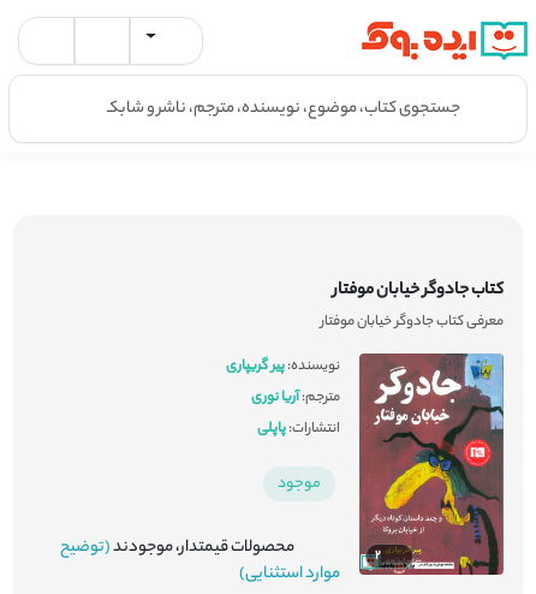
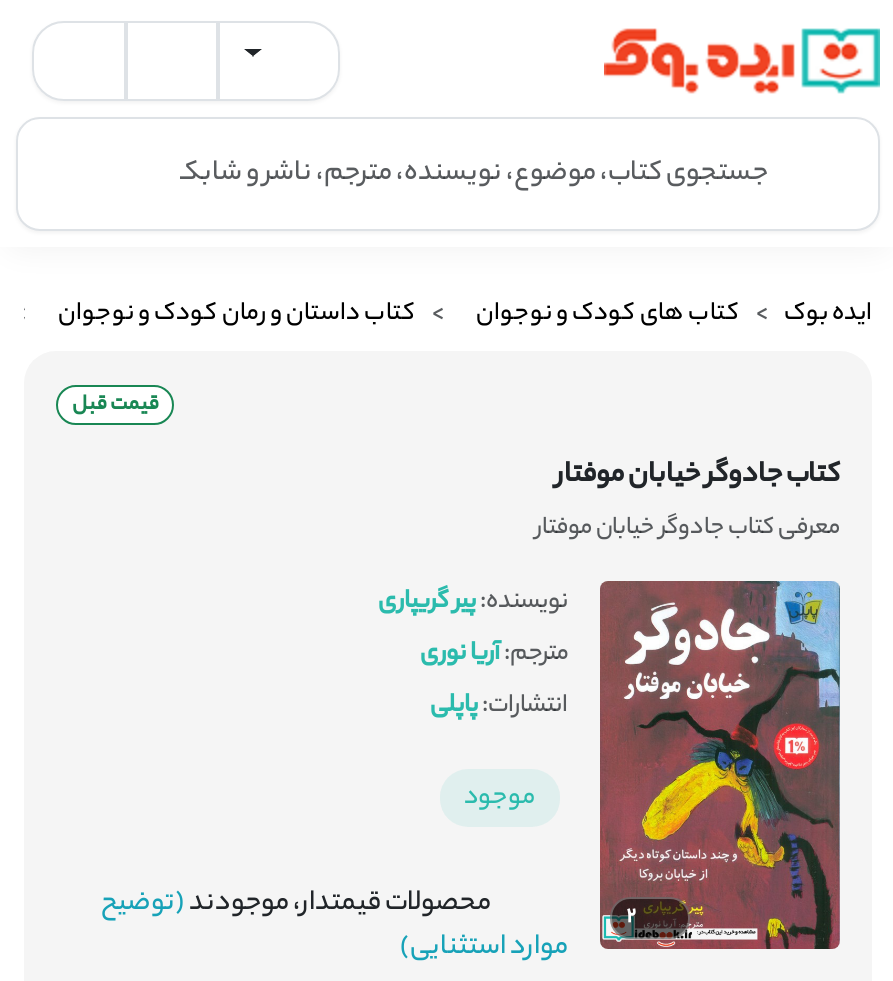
none -> [58,295,872,422] ایده بوک | کتاب های کودک و نوجوان | کتاب داستان و رمان کودک و نوجوان | قیمت قبل

